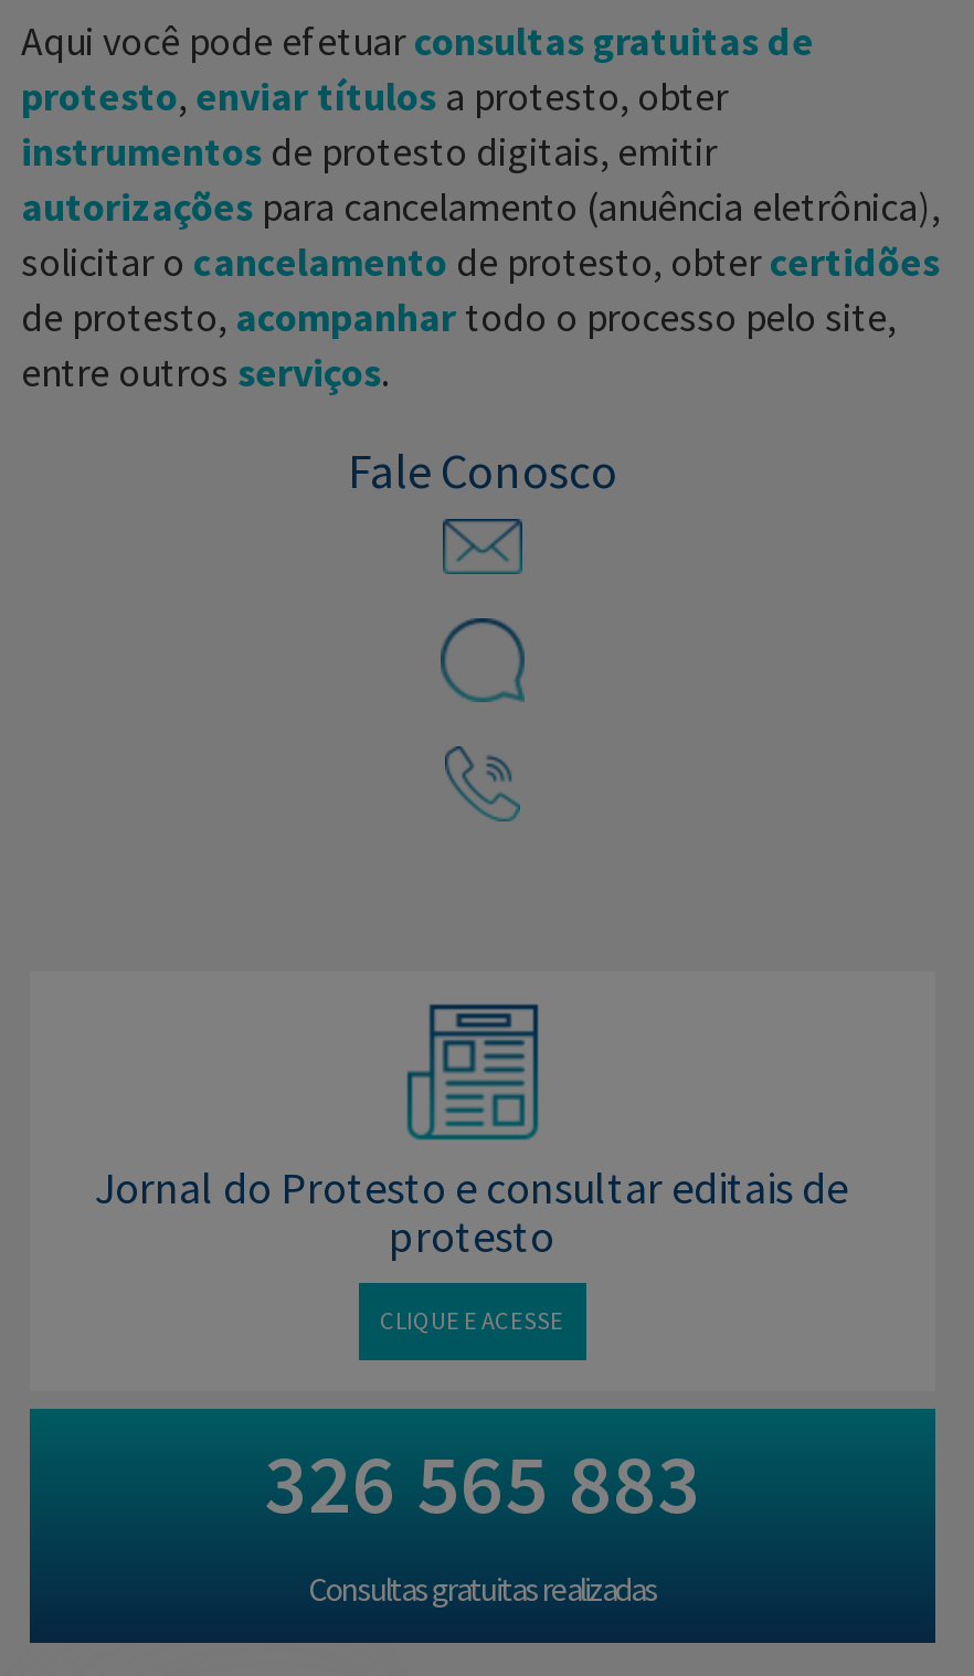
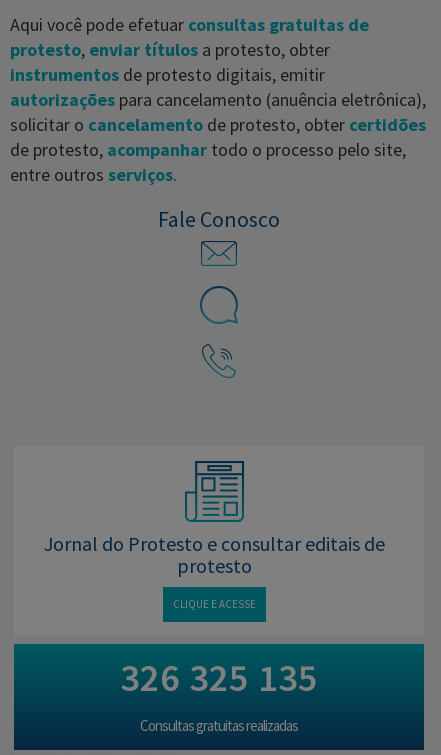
[264,1431,701,1535] 326 565 883 -> [120,654,318,701] 326 325 135

